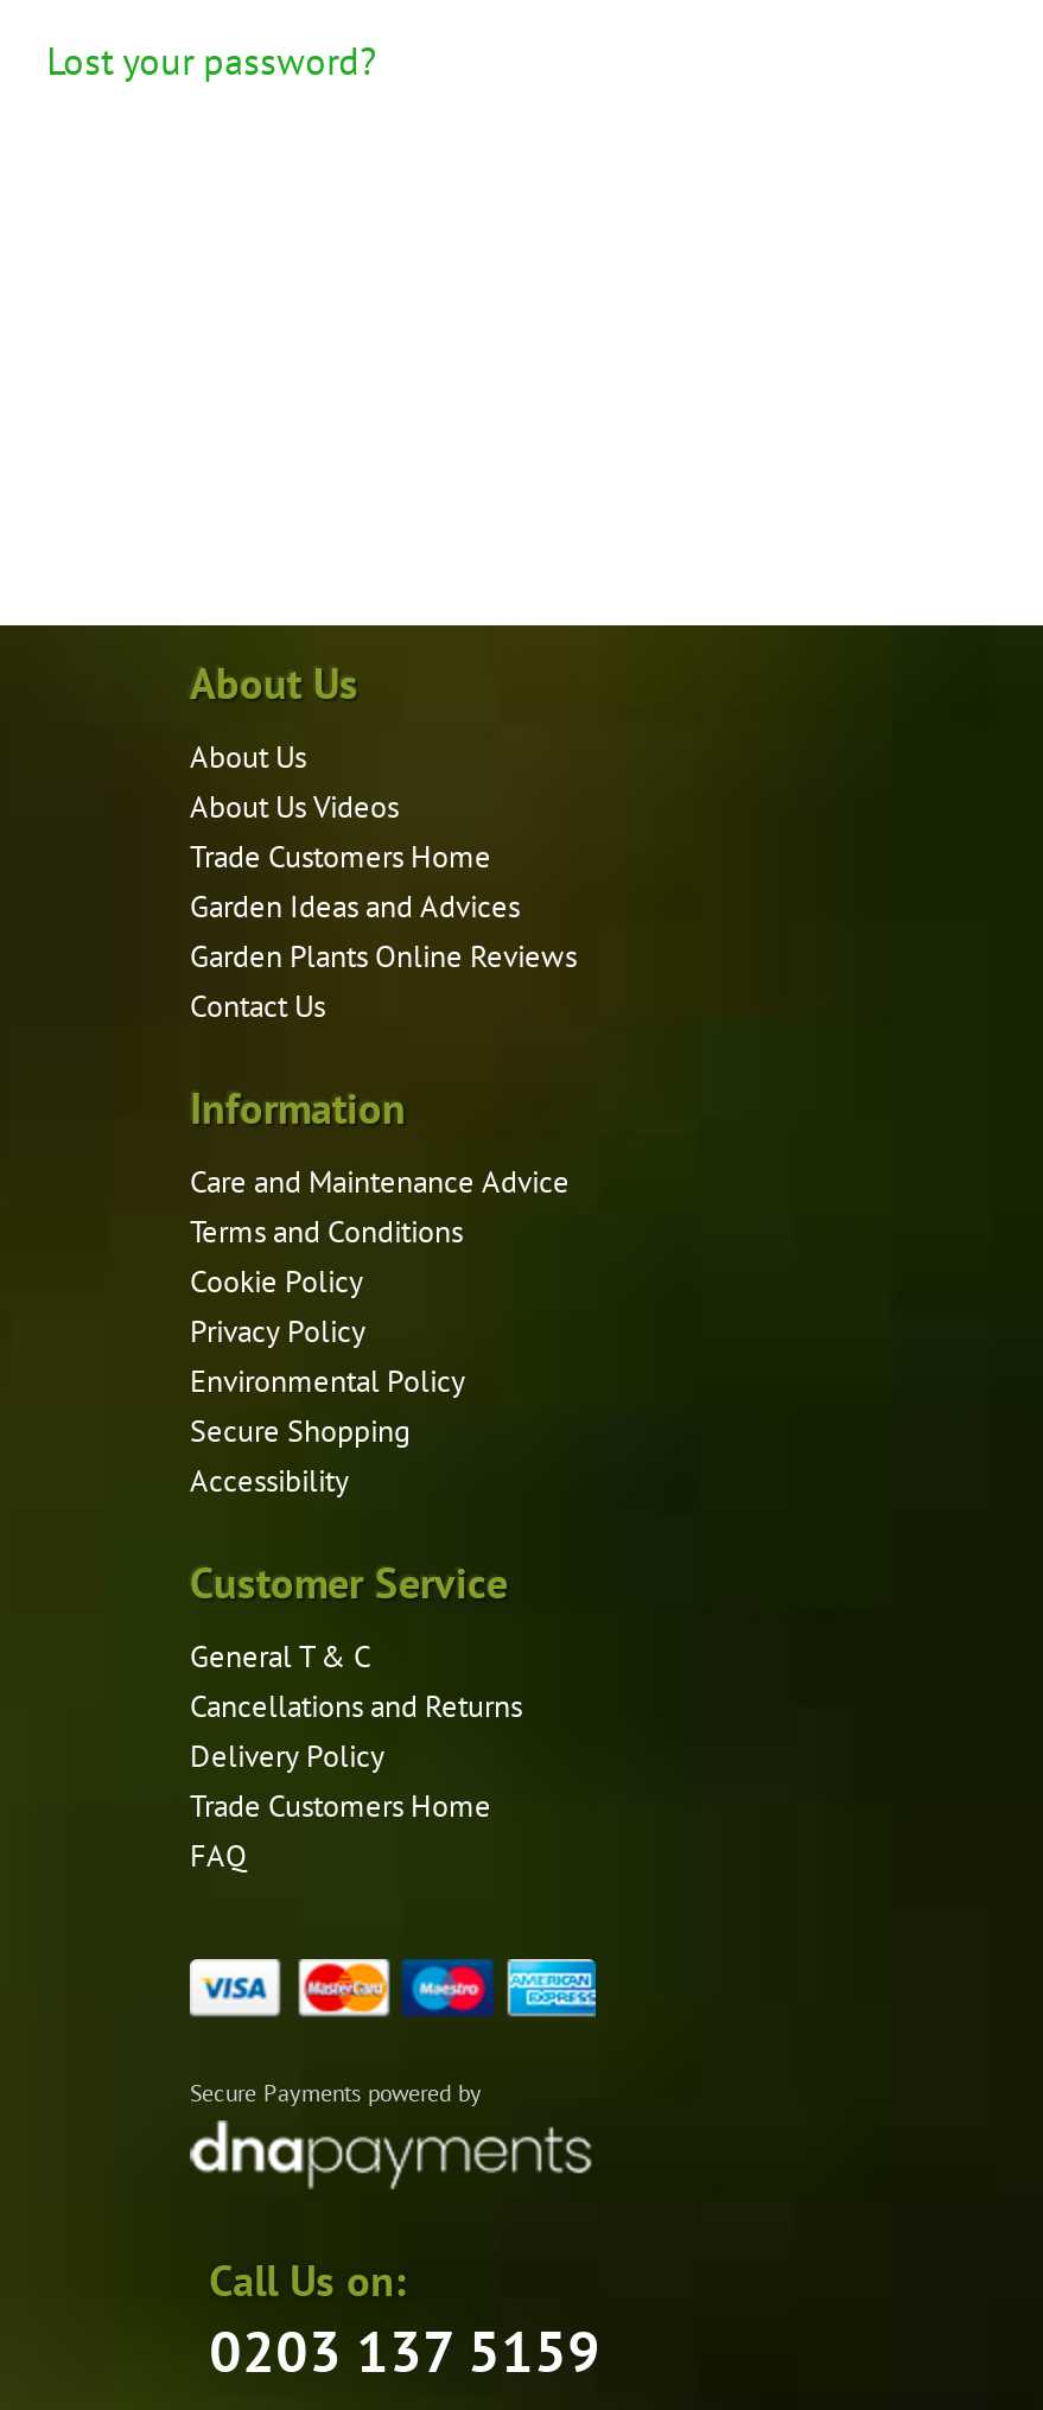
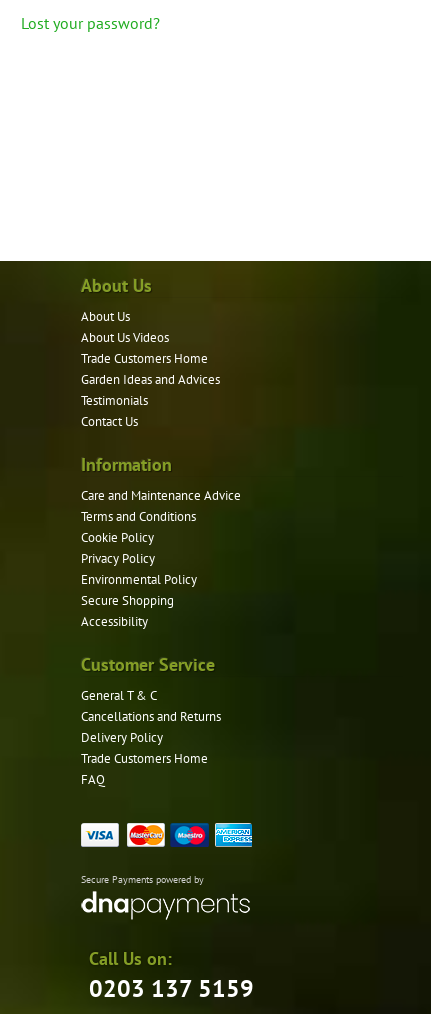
[190,936,577,977] Garden Plants Online Reviews -> [81,392,148,409] Testimonials

